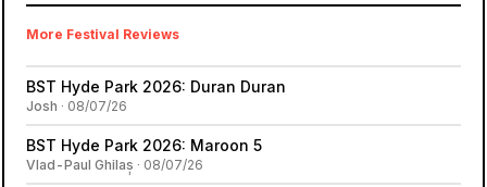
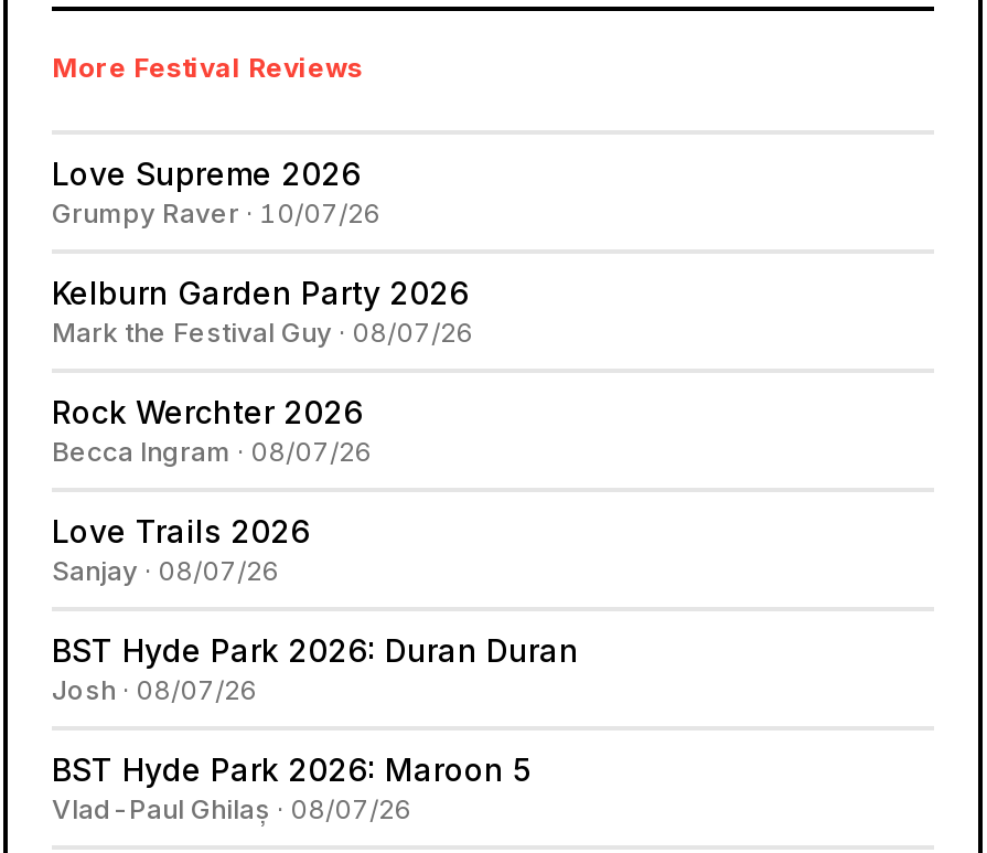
none -> [52,156,473,588] Love Supreme 2026 | Grumpy Raver · 10/07/26 | Kelburn Garden Party 2026 | Mark the Festival Guy · 08/07/26 | Rock Werchter 2026 | Becca Ingram · 08/07/26 | Love Trails 2026 | Sanjay · 08/07/26

